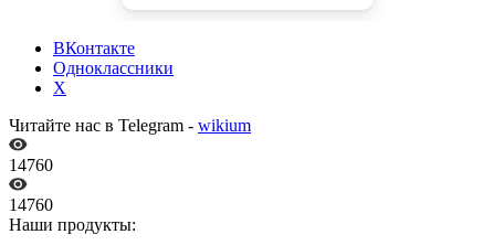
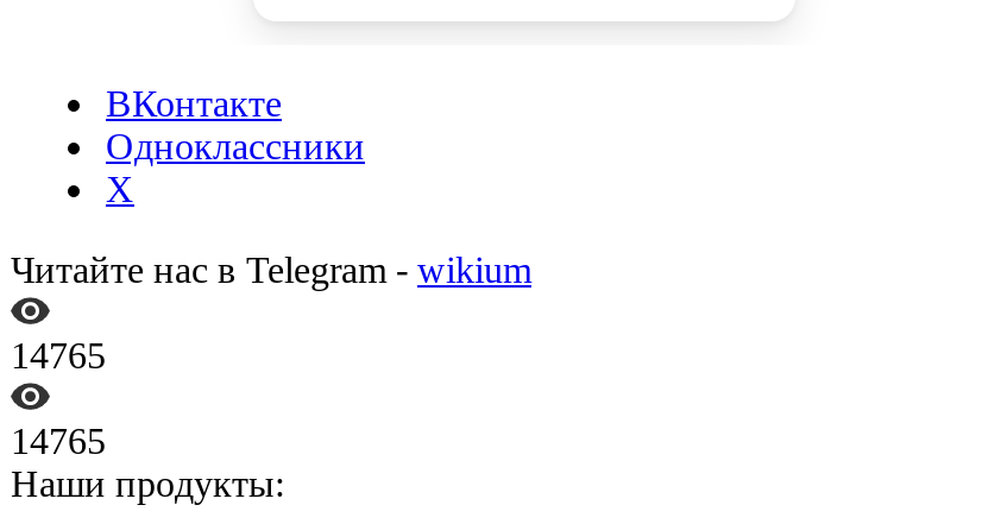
[9,155,53,174] 14760 -> [11,335,106,375] 14765
[9,195,53,214] 14760 -> [11,420,106,461] 14765

